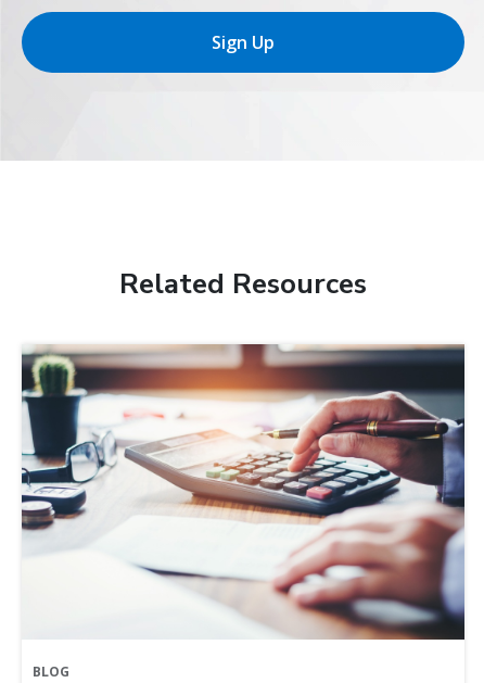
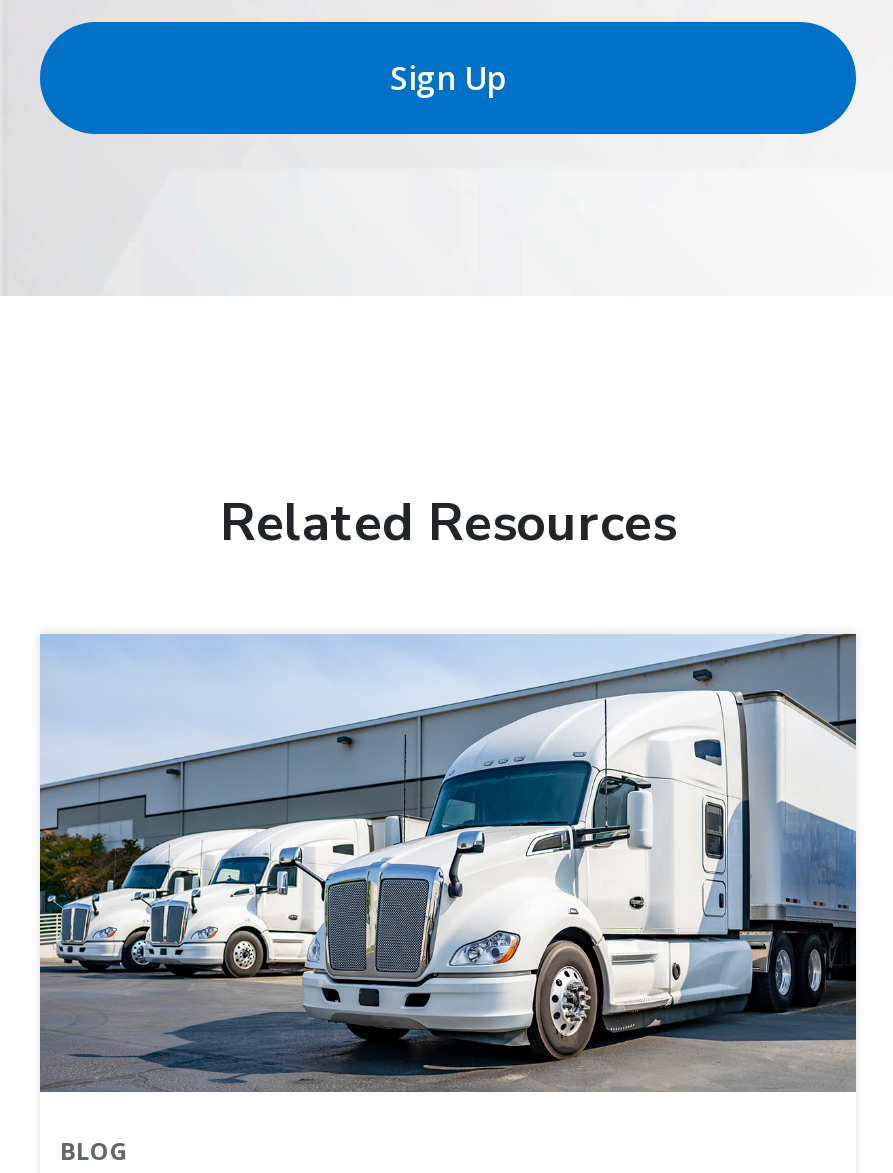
[21,343,466,640] [image] -> [38,632,858,1092] [image]

